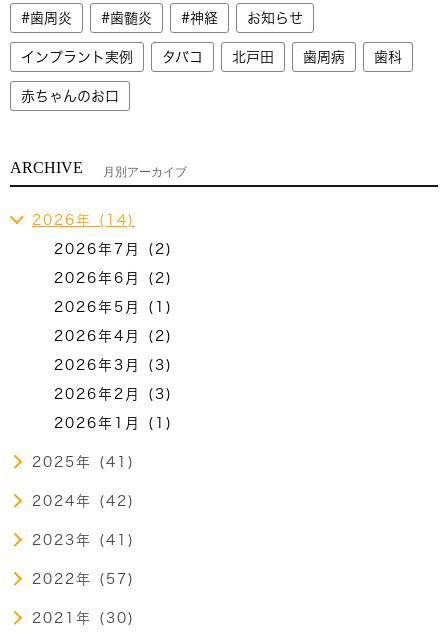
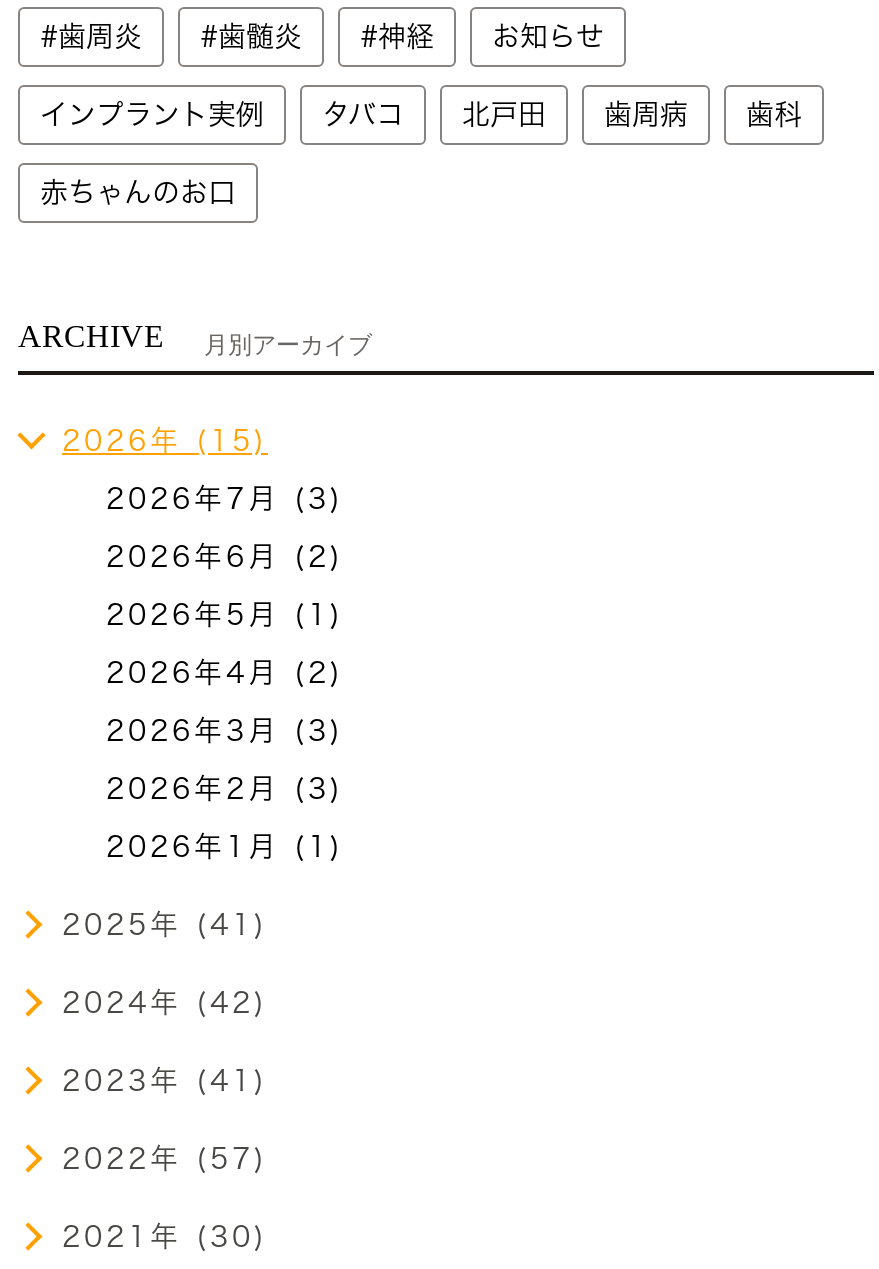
[32,213,135,227] 2026年 (14) -> [62,427,268,455] 2026年 (15)
[54,242,173,256] 2026年7月 (2) -> [106,485,344,513] 2026年7月 (3)

